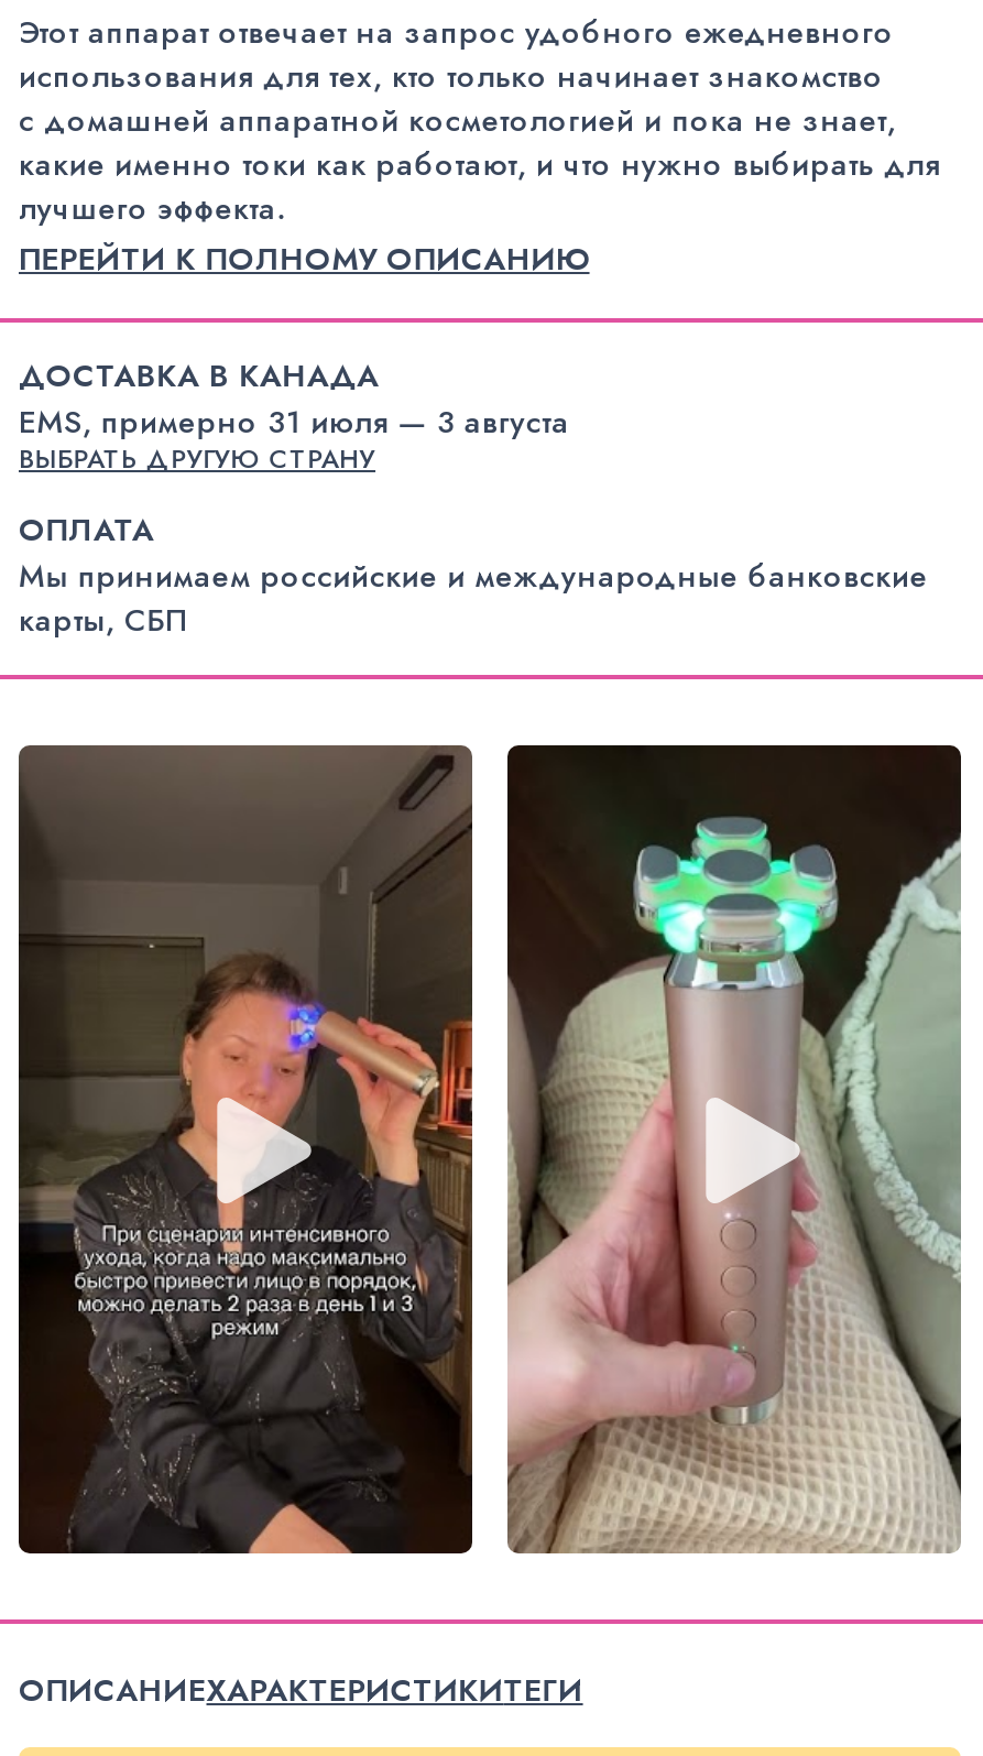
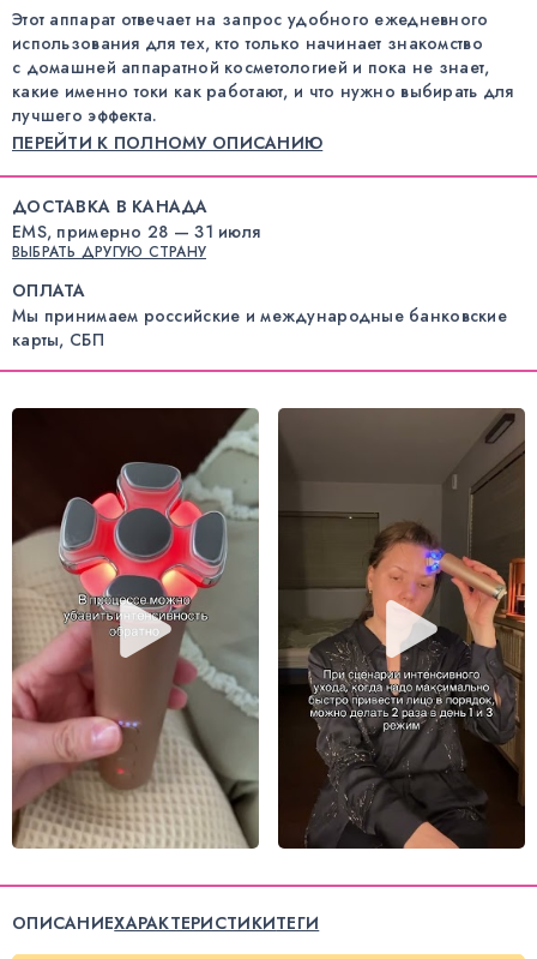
[19,400,570,444] EMS, примерно 31 июля — 3 августа -> [12,220,260,244] EMS, примерно 28 — 31 июля
[17,745,474,1556] [image] -> [11,408,260,849] [image]
[505,748,961,1556] [image] -> [277,408,526,850] [image]

